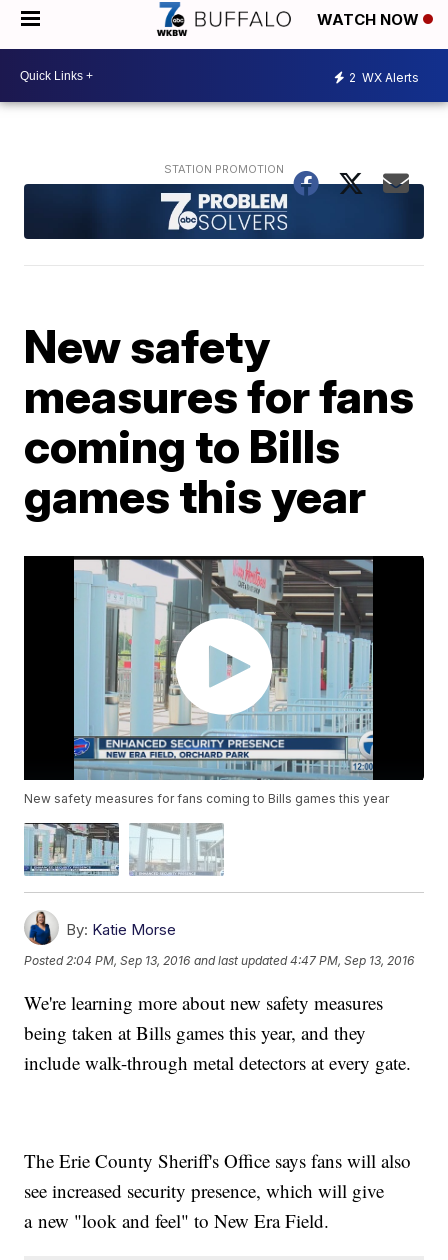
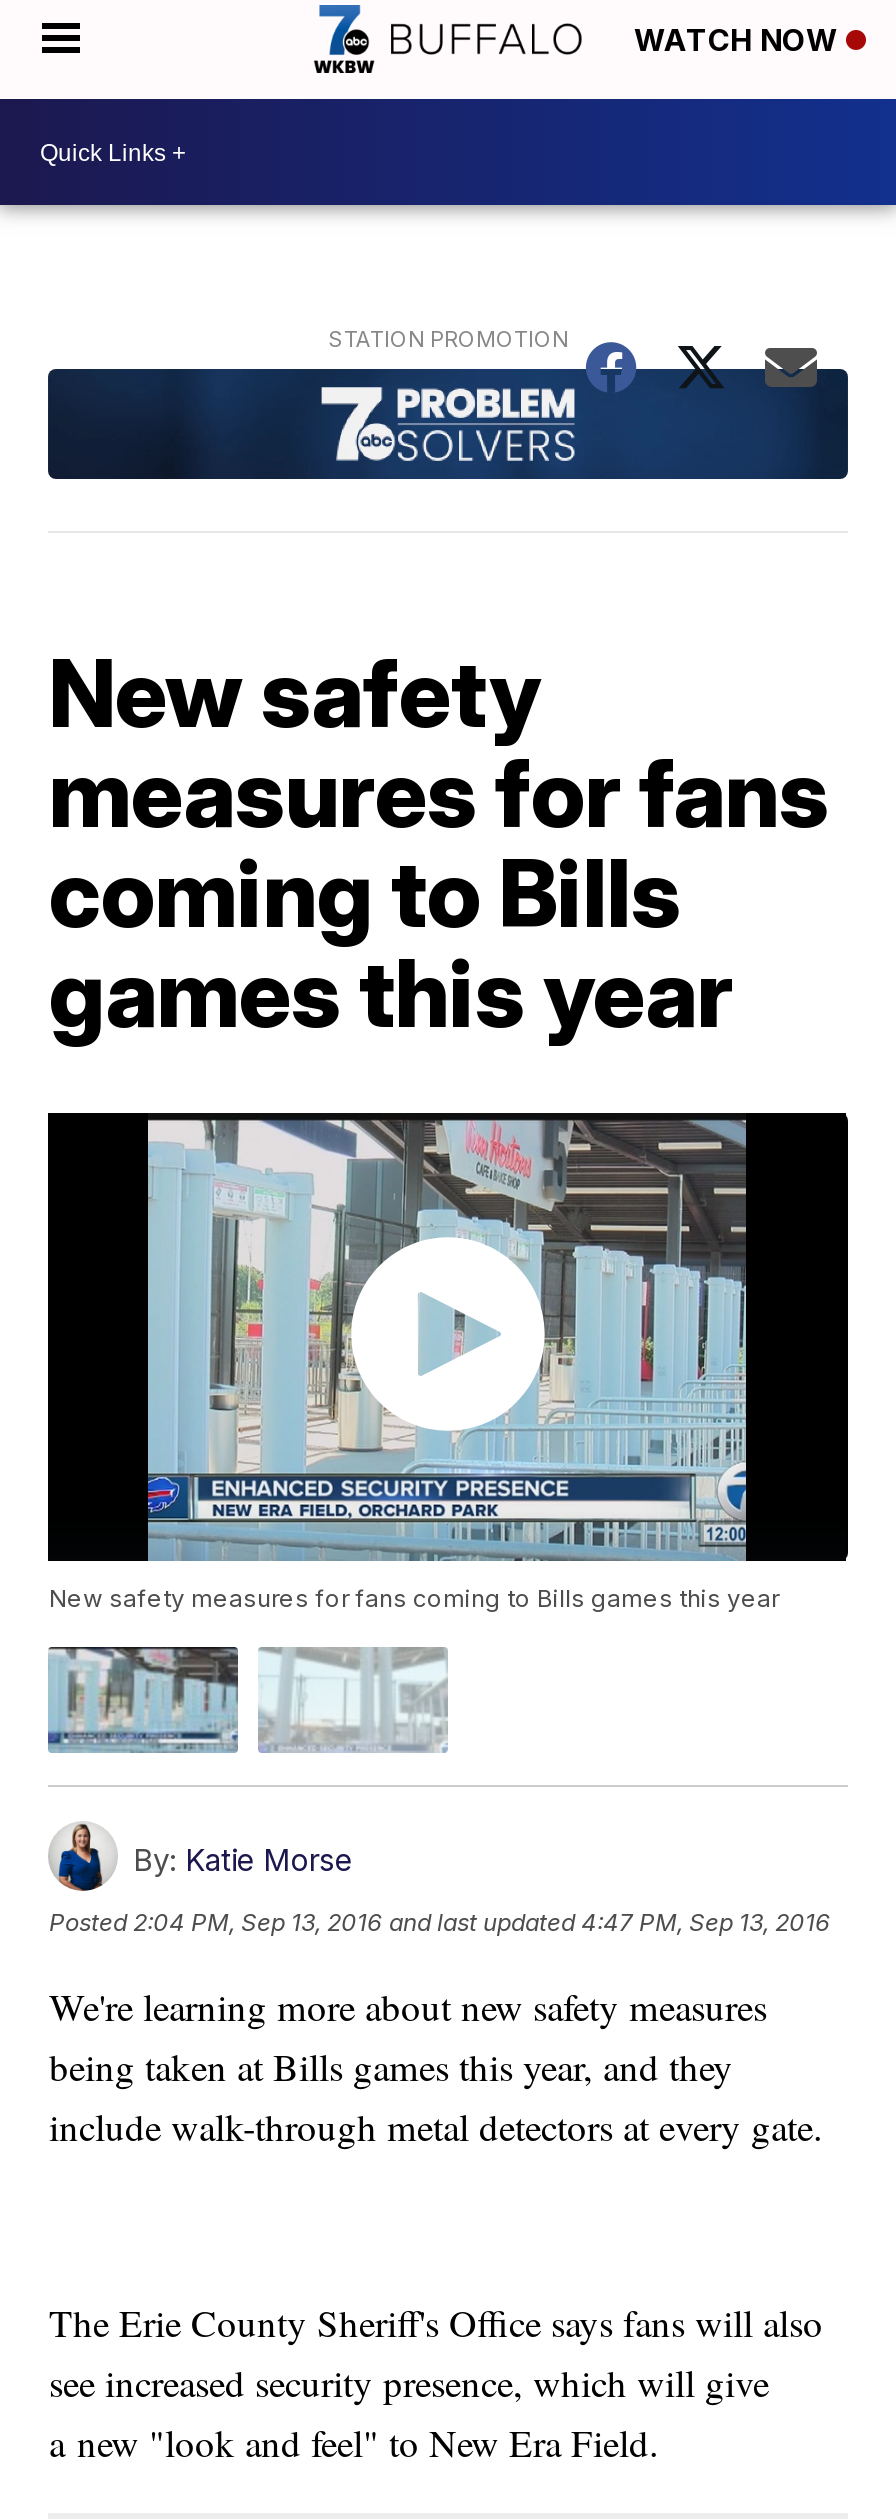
[349,69,419,84] 2 WX Alerts -> none

